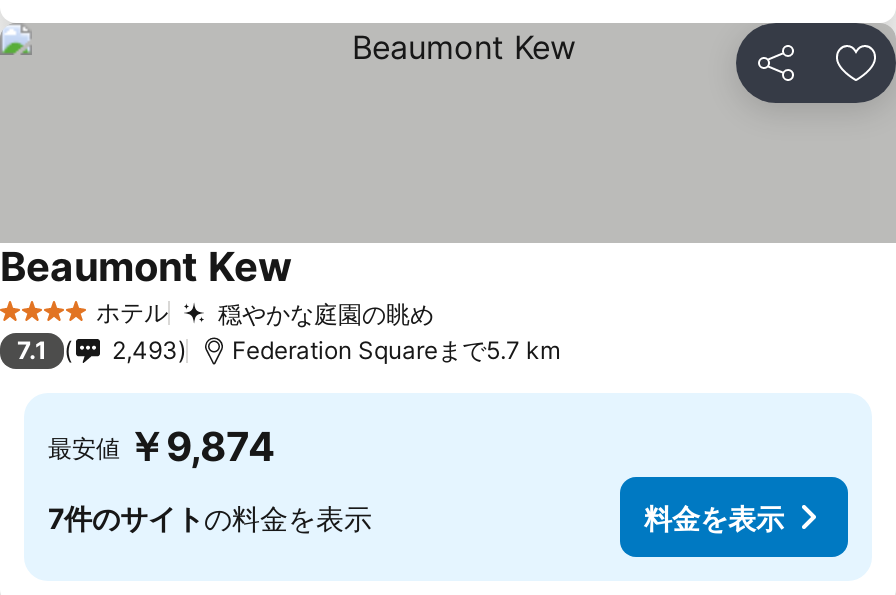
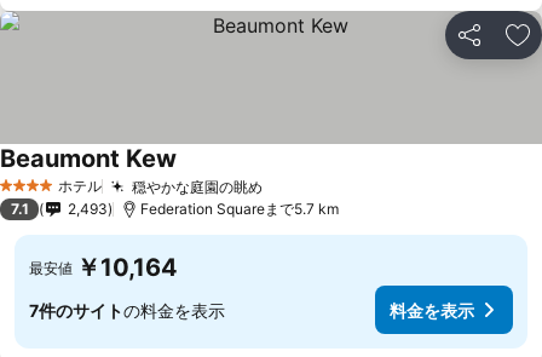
[48,423,276,471] 最安値 ￥9,874 -> [29,253,178,282] 最安値 ￥10,164

